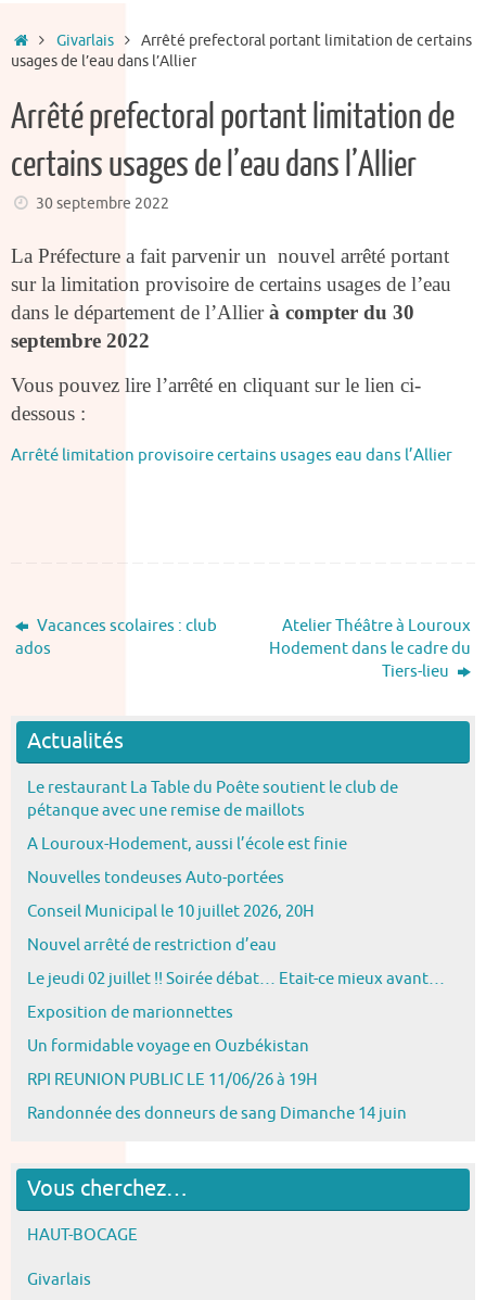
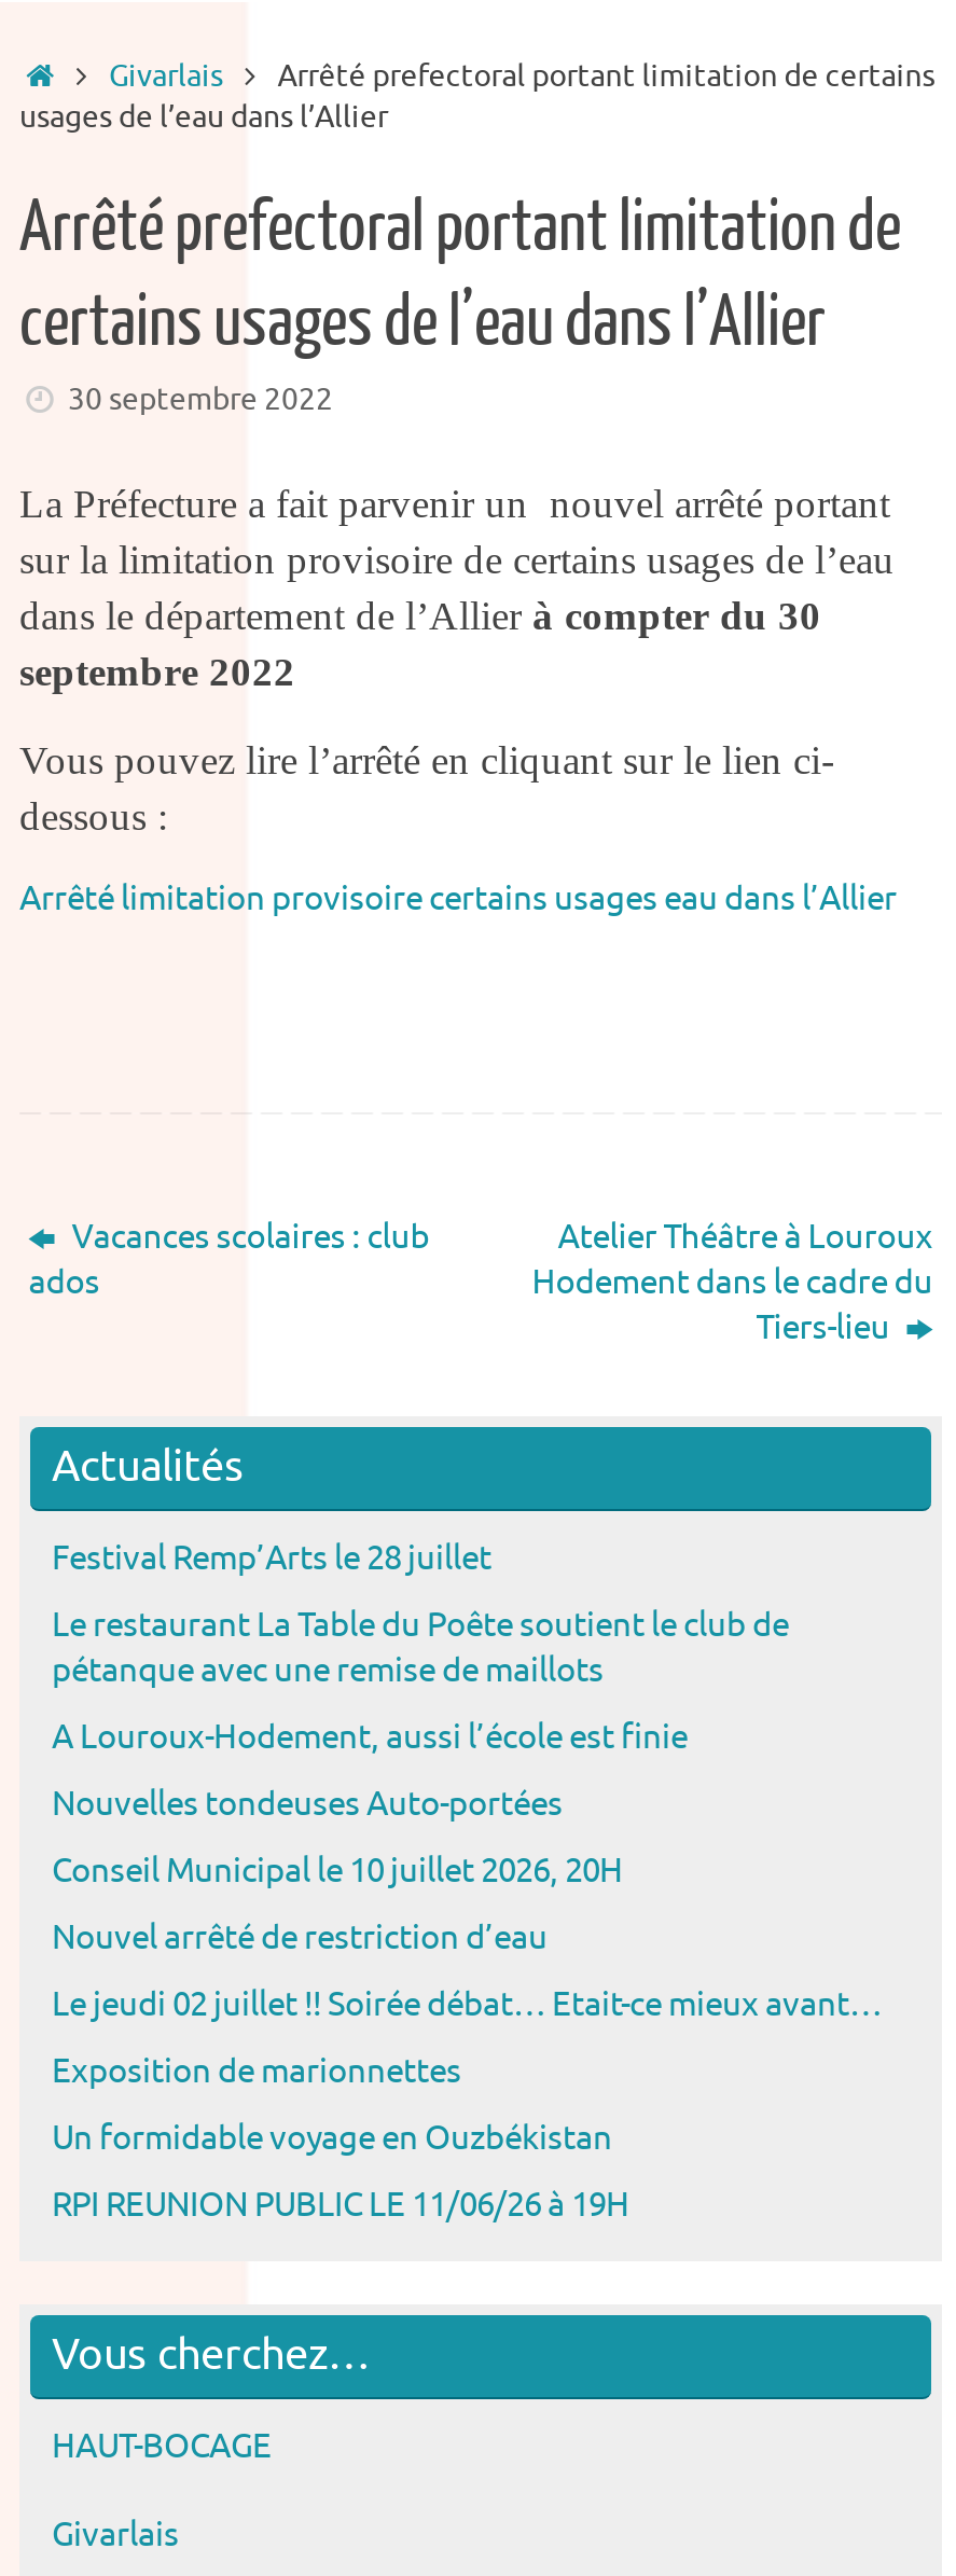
none -> [52,1537,491,1580] Festival Remp’Arts le 28 juillet
moved [27,777,445,1091] -> [52,1604,882,2227]: Le restaurant La Table du Poête soutient le club de | pétanque avec une remise de maillots | A Louroux-Hodement, aussi l’école est finie | ... | Un formidable voyage en Ouzbékistan | RPI REUNION PUBLIC LE 11/06/26 à 19H
[27,1102,407,1124] Randonnée des donneurs de sang Dimanche 14 juin -> none

